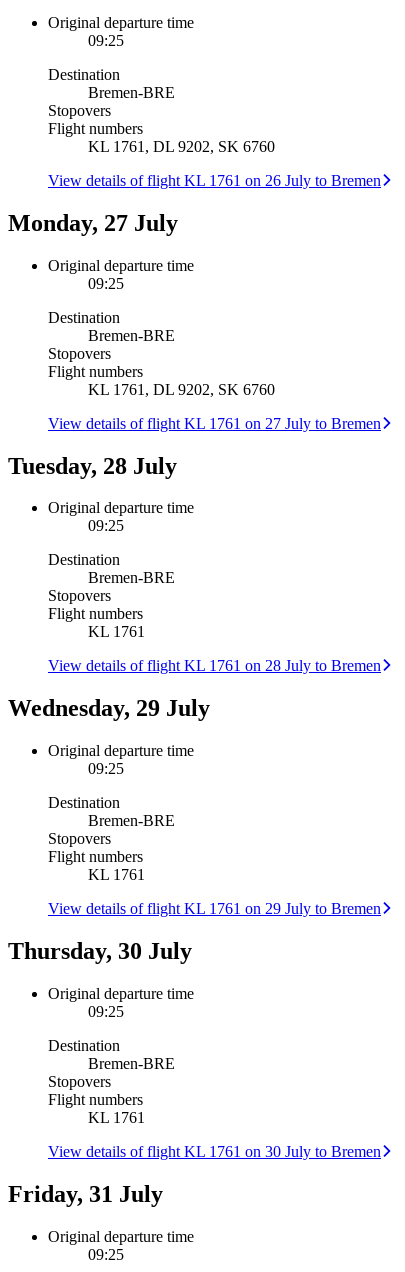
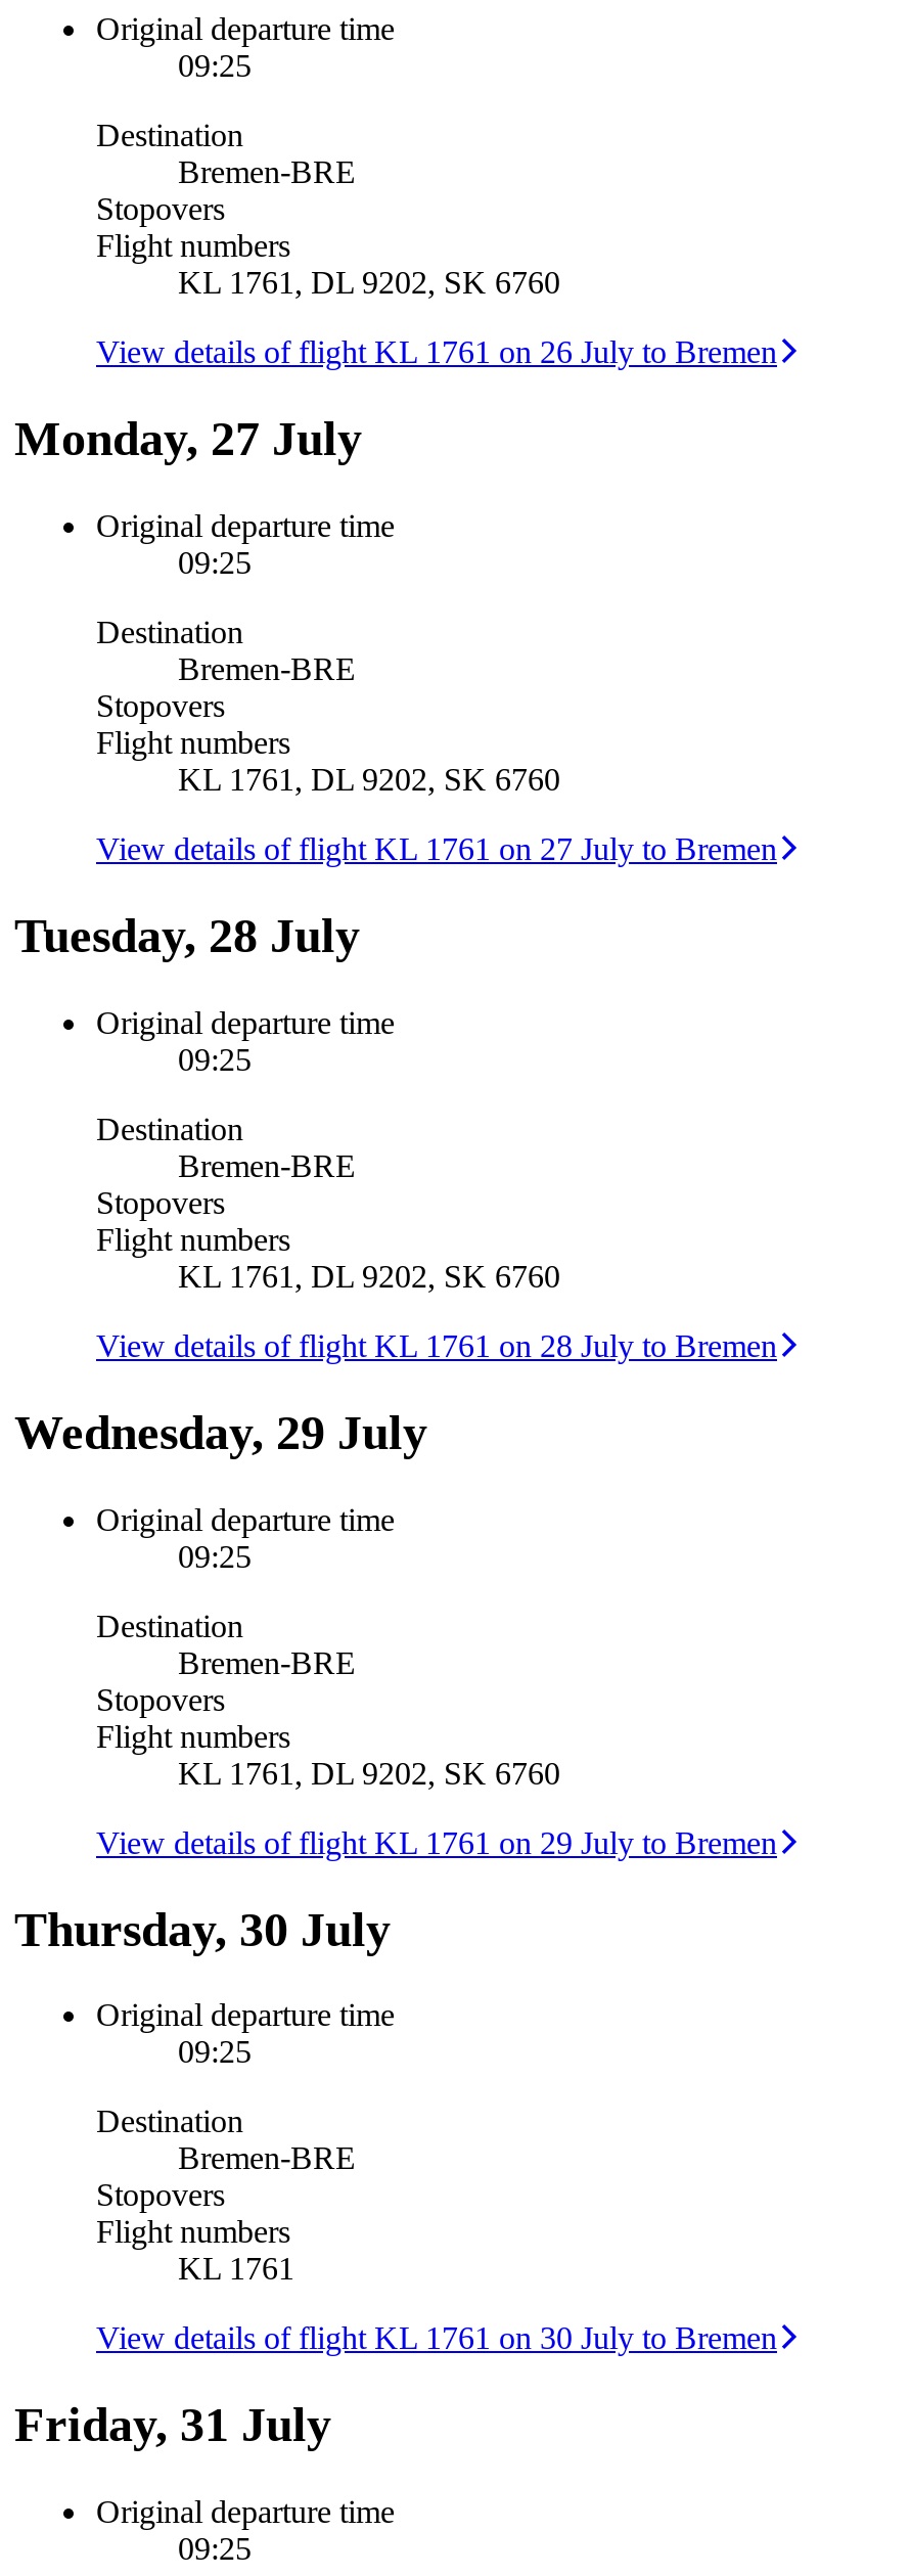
[88,623,145,640] KL 1761 -> [178,1259,560,1293] KL 1761, DL 9202, SK 6760
[88,866,145,883] KL 1761 -> [178,1755,560,1790] KL 1761, DL 9202, SK 6760

